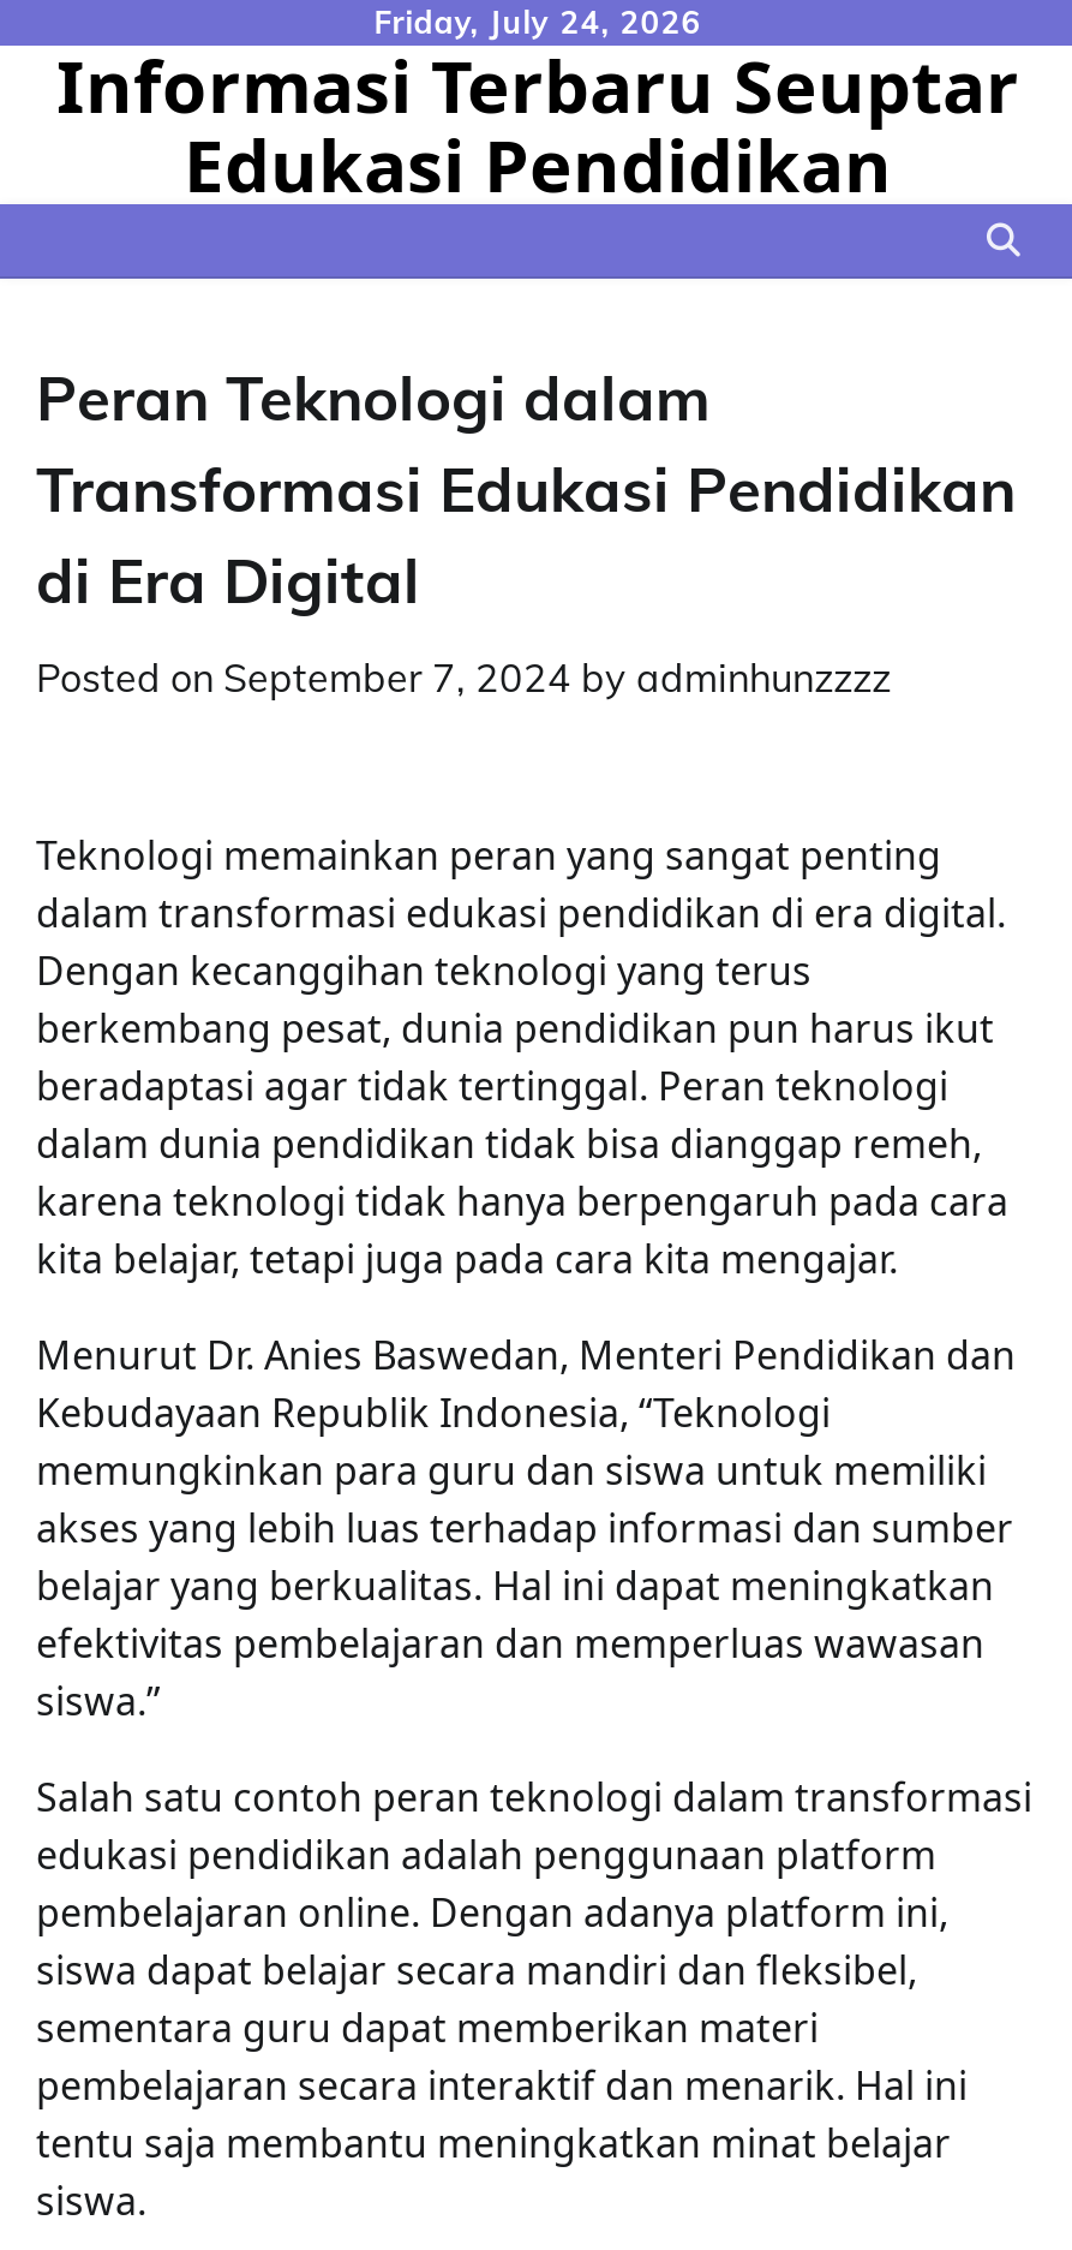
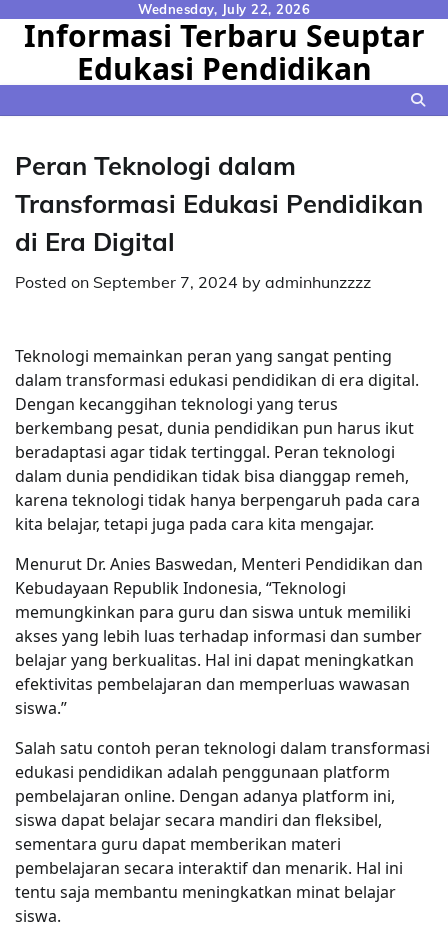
[374,2,702,41] Friday, July 24, 2026 -> [138,1,310,17] Wednesday, July 22, 2026

